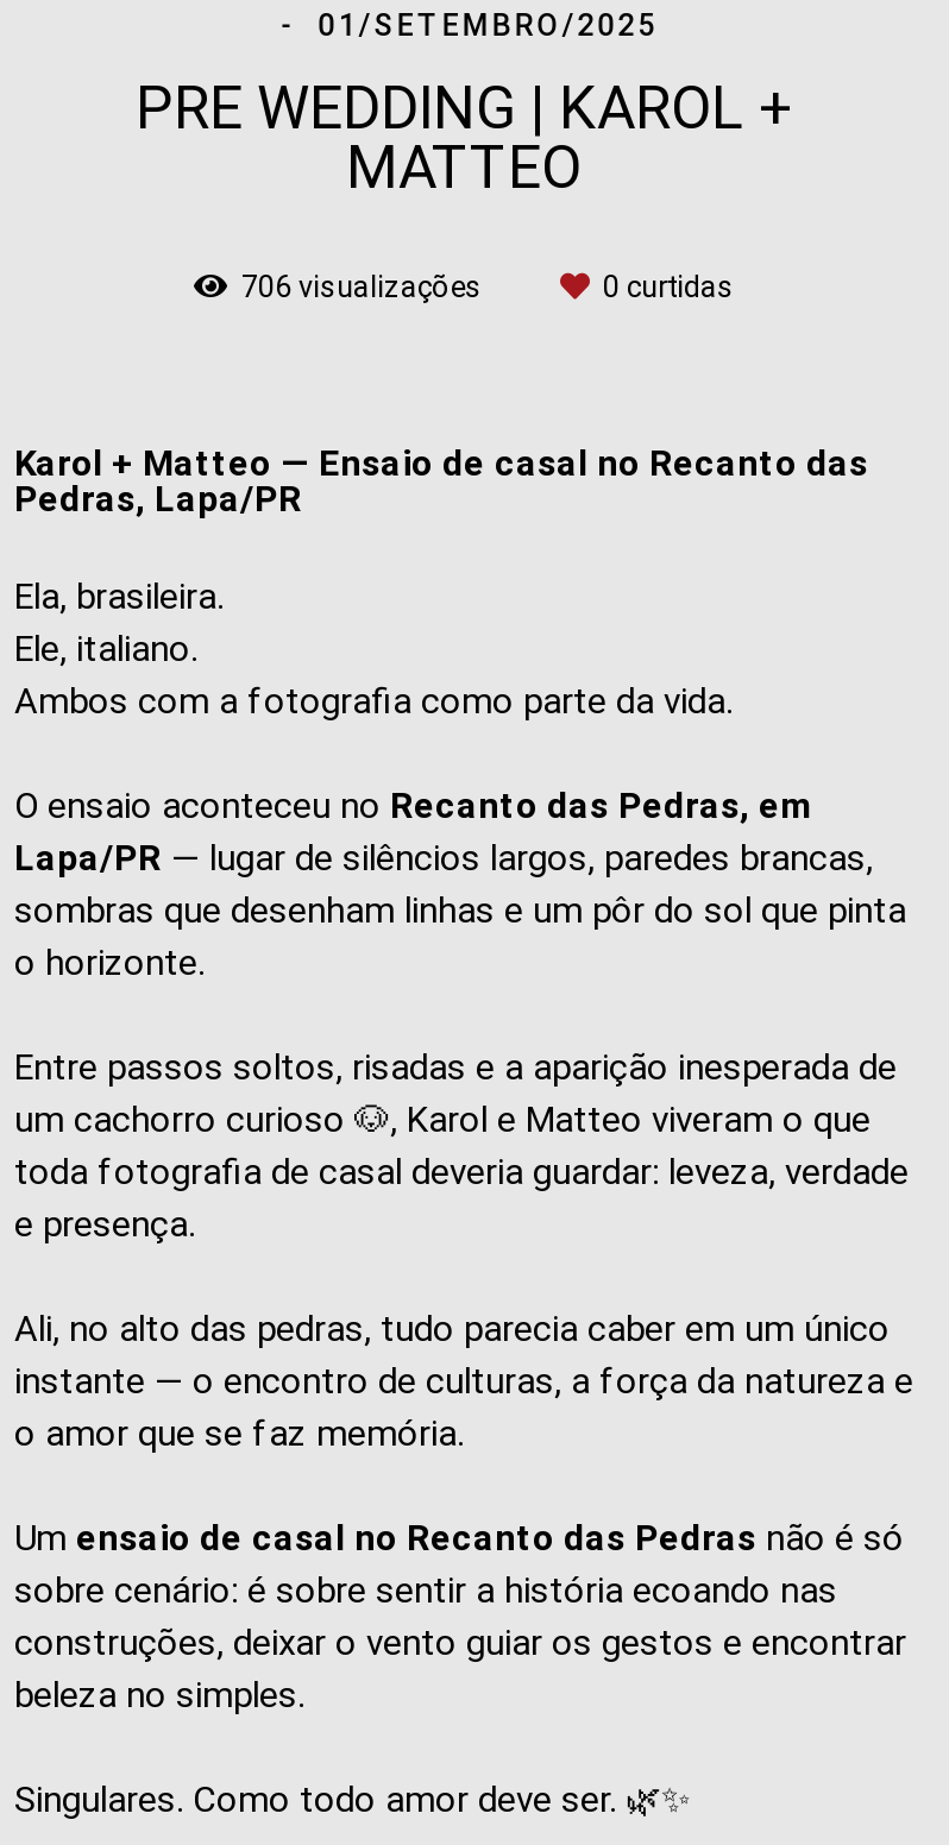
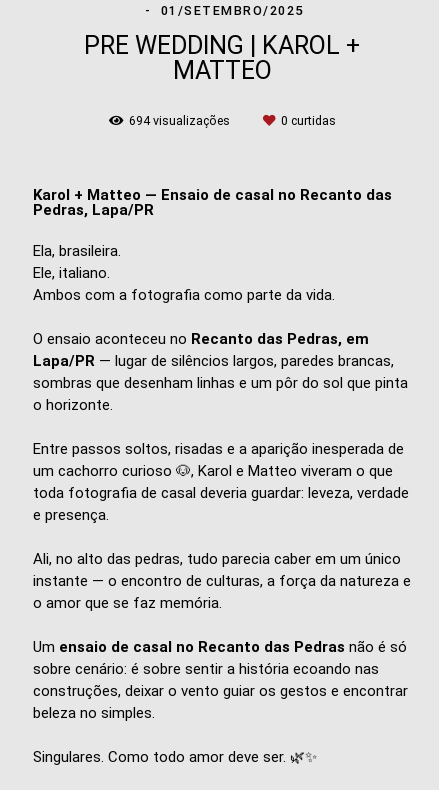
[241,268,489,304] 706 visualizações -> [128,113,232,128] 694 visualizações

